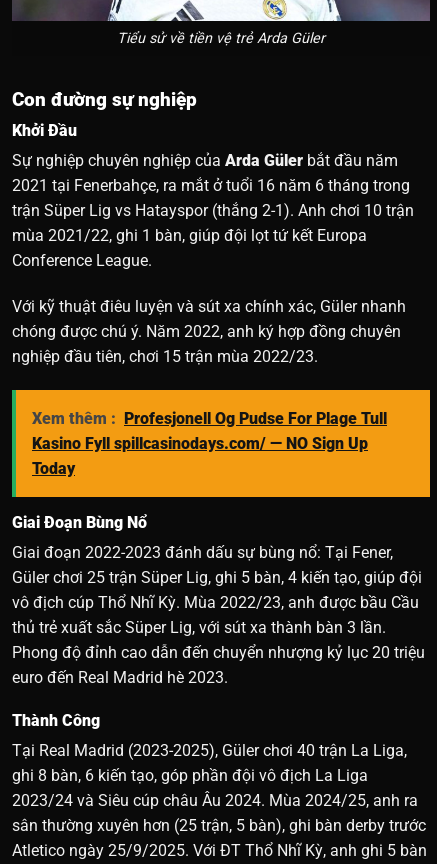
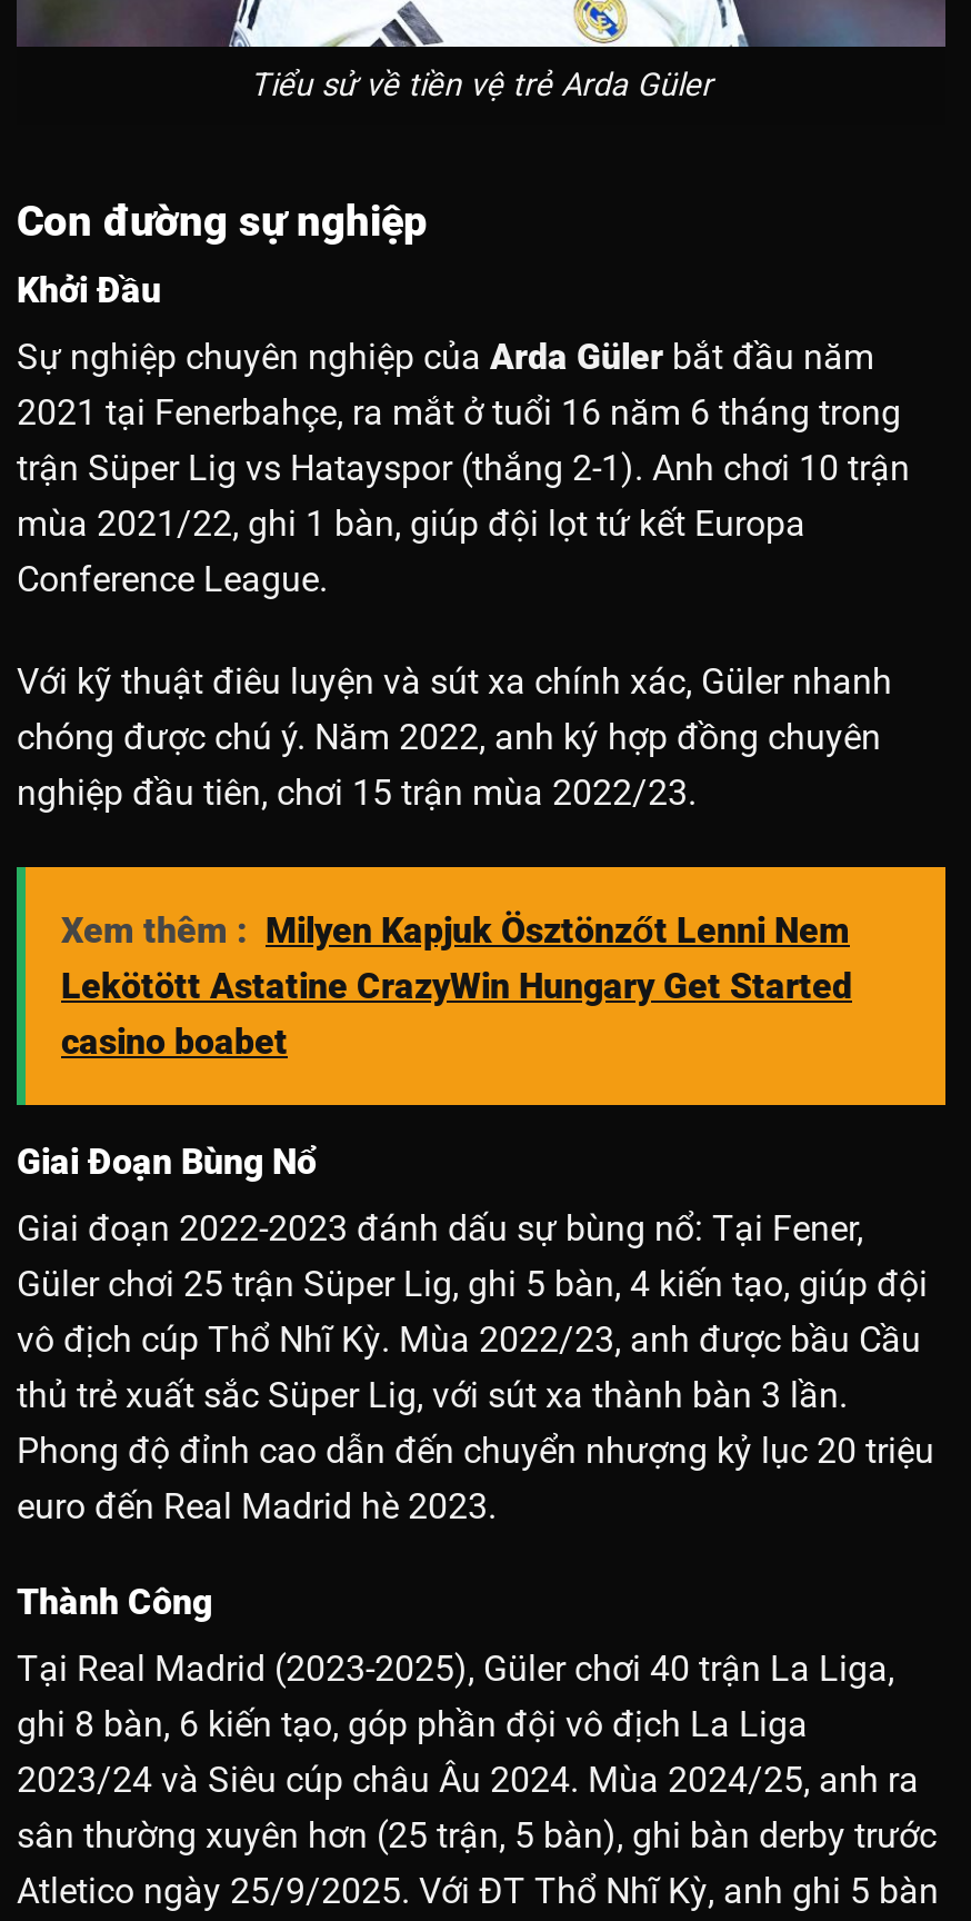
[32,409,387,478] Xem thêm : Profesjonell Og Pudse For Plage Tull | Kasino Fyll spillcasinodays.com/ — NO Sign Up | Today -> [61,909,852,1063] Xem thêm : Milyen Kapjuk Ösztönzőt Lenni Nem | Lekötött Astatine CrazyWin Hungary Get Started | casino boabet

